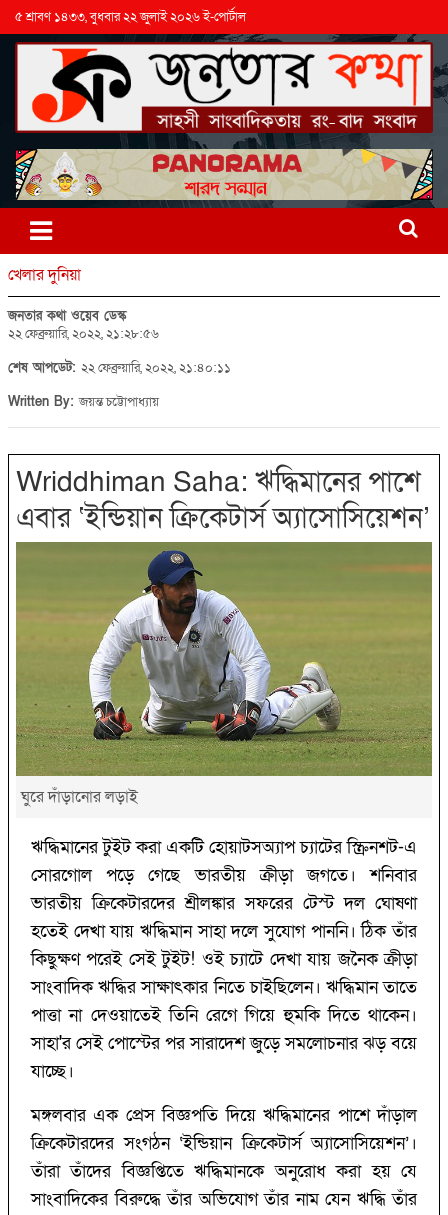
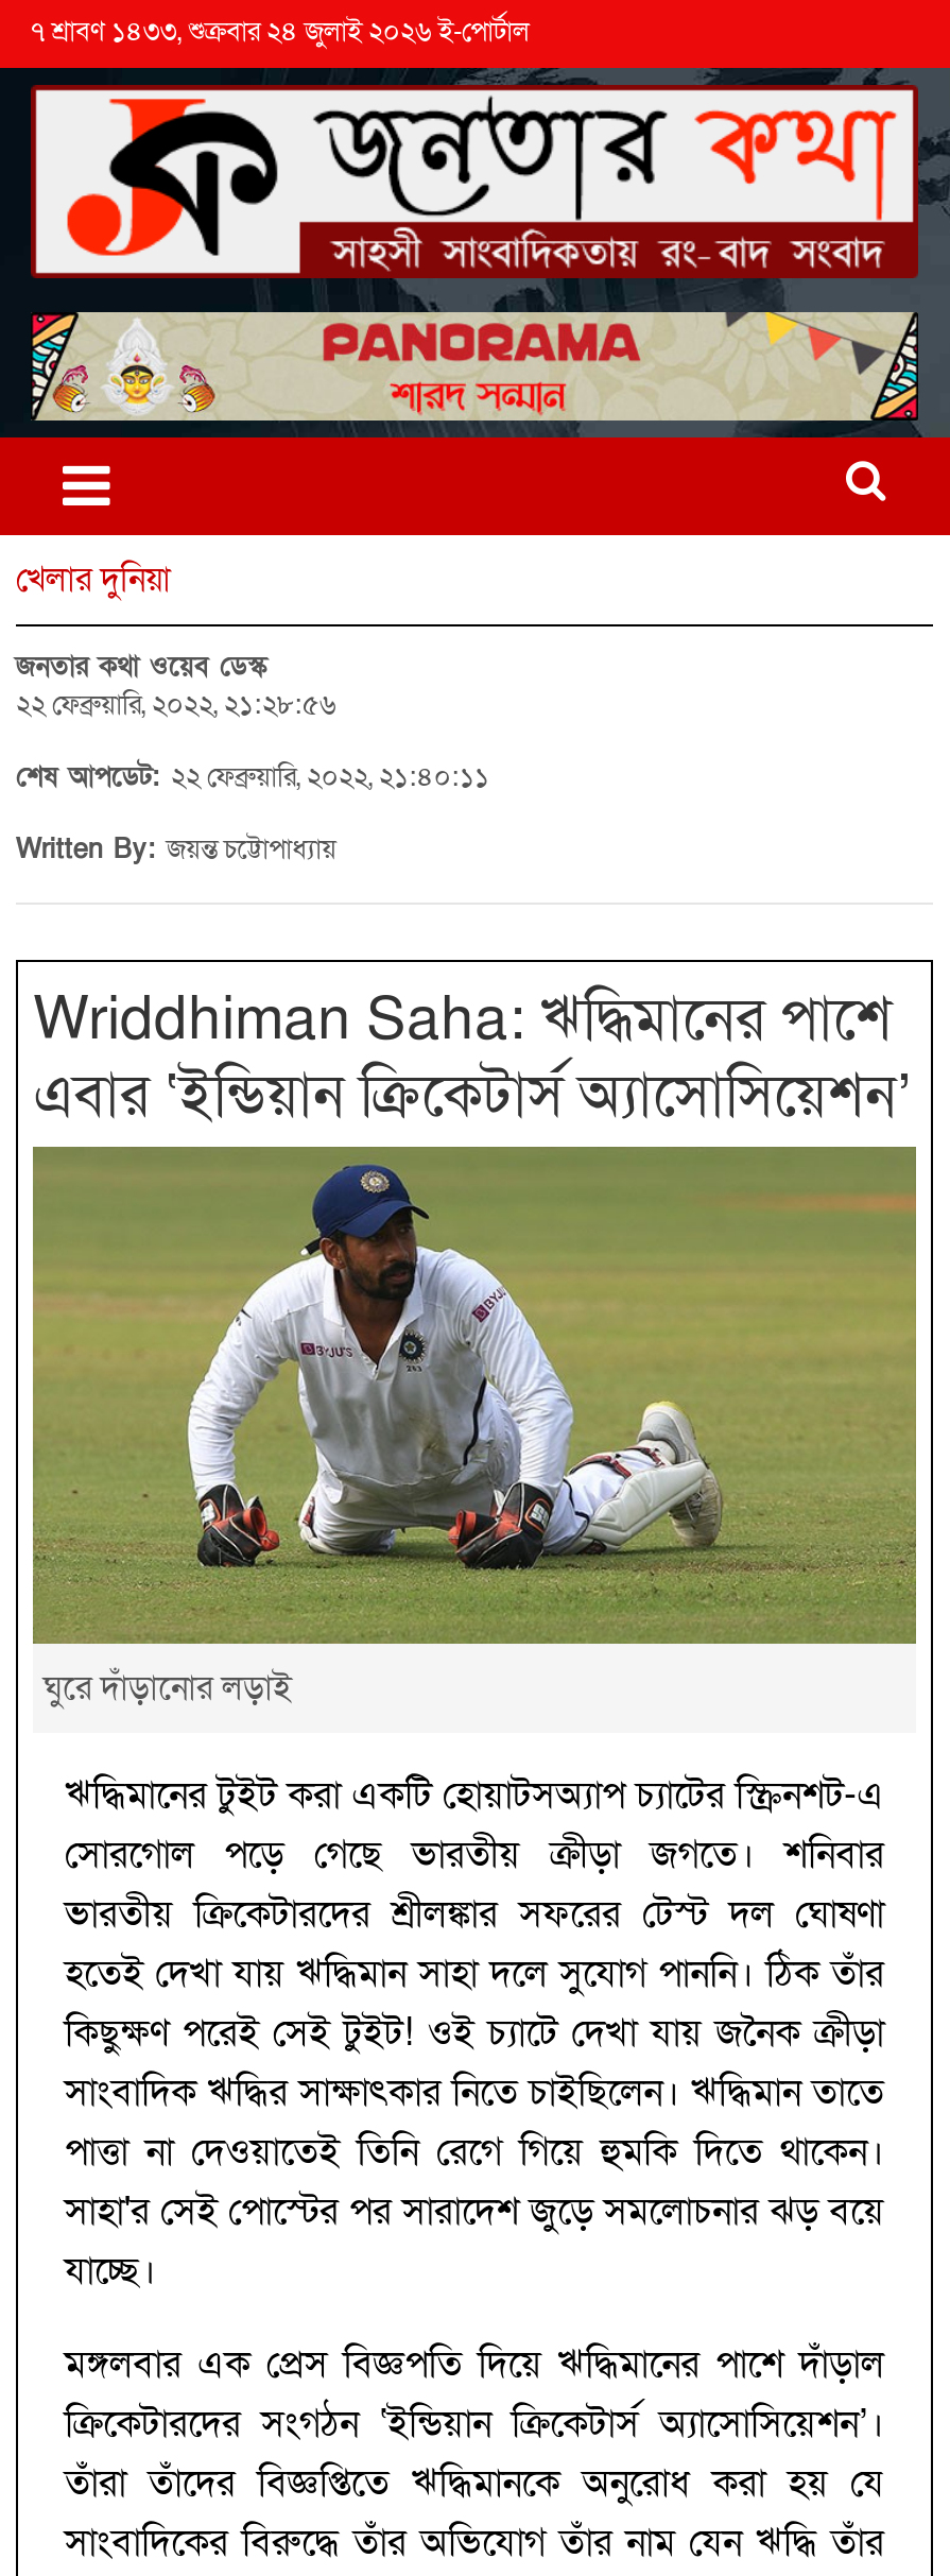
[15,8,246,26] ৫ শ্রাবণ ১৪৩৩, বুধবার ২২ জুলাই ২০২৬ ই-পোর্টাল -> [31,13,530,51] ৭ শ্রাবণ ১৪৩৩, শুক্রবার ২৪ জুলাই ২০২৬ ই-পোর্টাল

